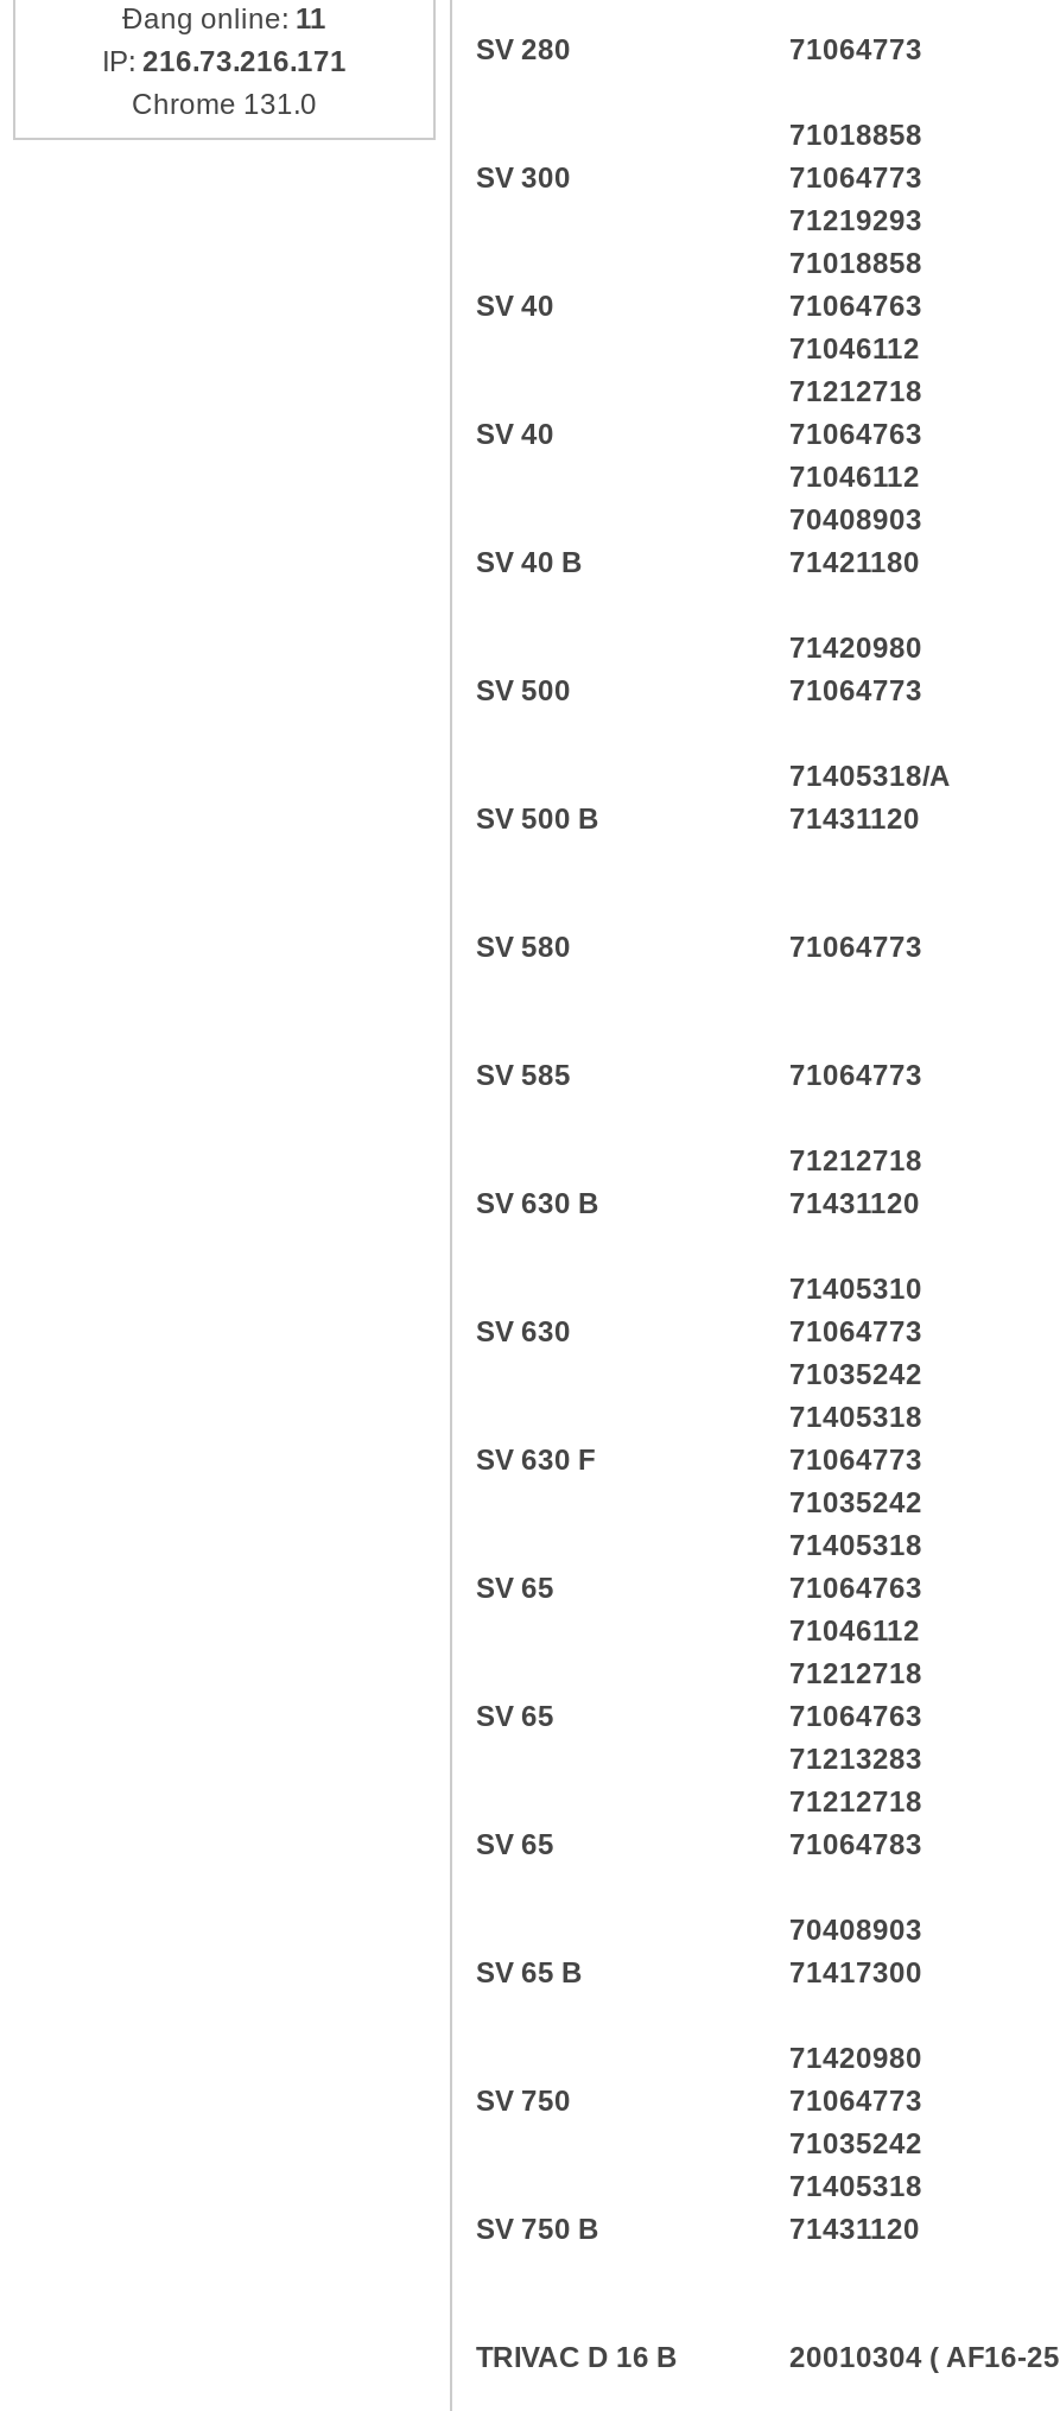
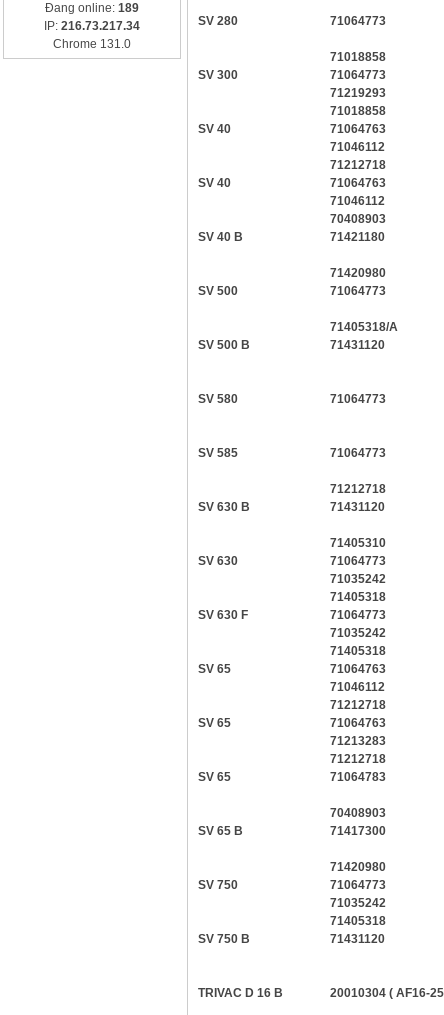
[122,2,326,36] Đang online: 11 -> [45,1,139,15] Đang online: 189
[102,45,347,78] IP: 216.73.216.171 -> [44,19,140,33] IP: 216.73.217.34

